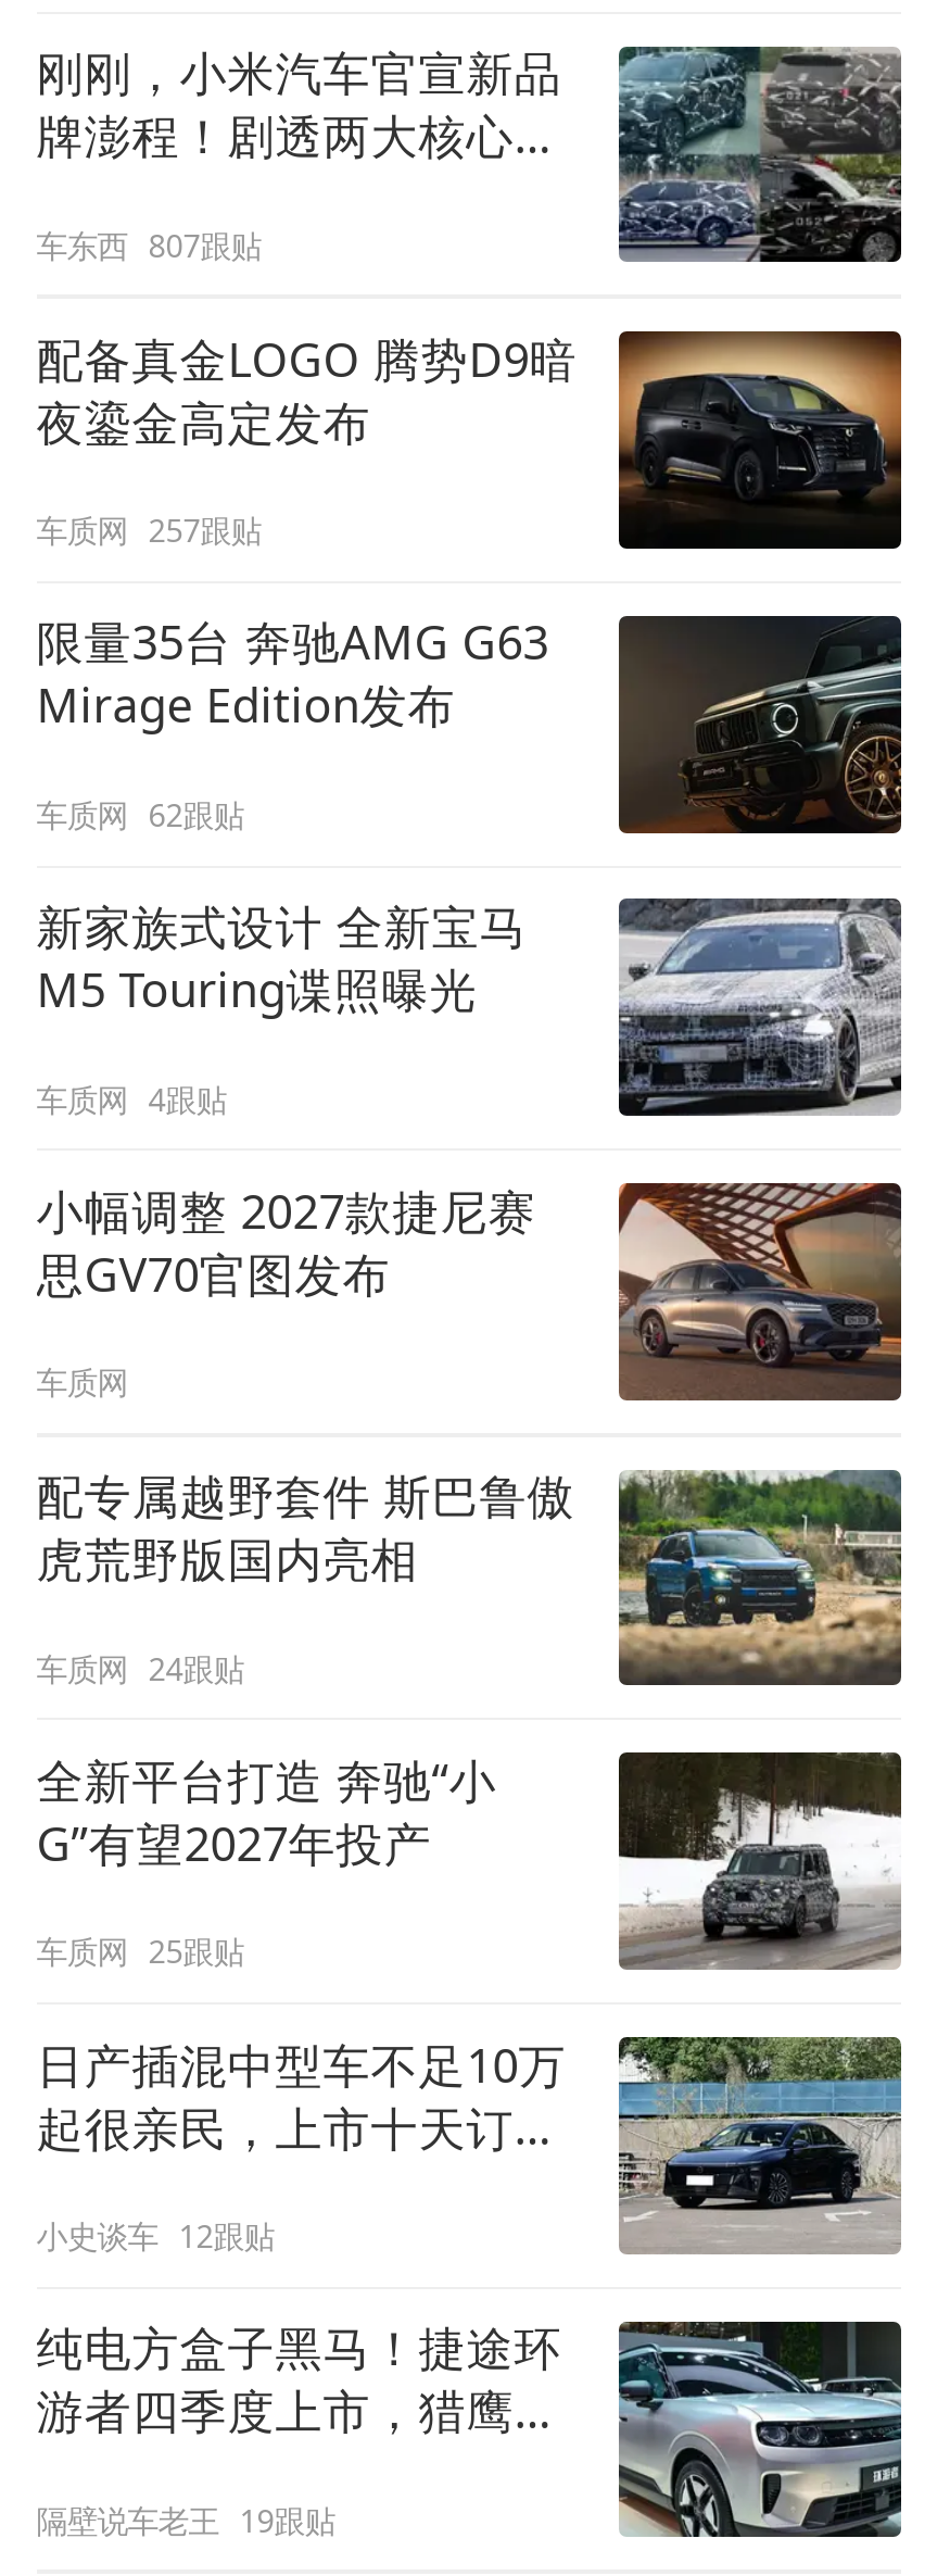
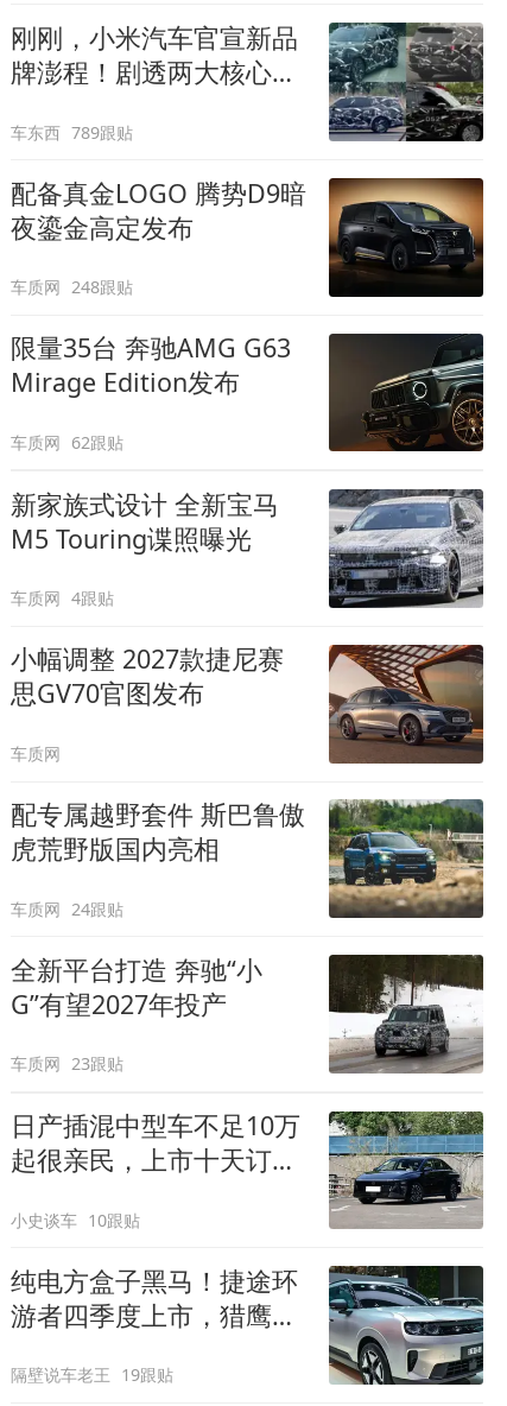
[36,224,261,265] 车东西 807跟贴 -> [10,121,133,143] 车东西 789跟贴
[36,510,261,551] 车质网 257跟贴 -> [10,276,133,298] 车质网 248跟贴
[36,1931,244,1972] 车质网 25跟贴 -> [10,1052,124,1075] 车质网 23跟贴
[36,2215,274,2256] 小史谈车 12跟贴 -> [10,1209,140,1231] 小史谈车 10跟贴

